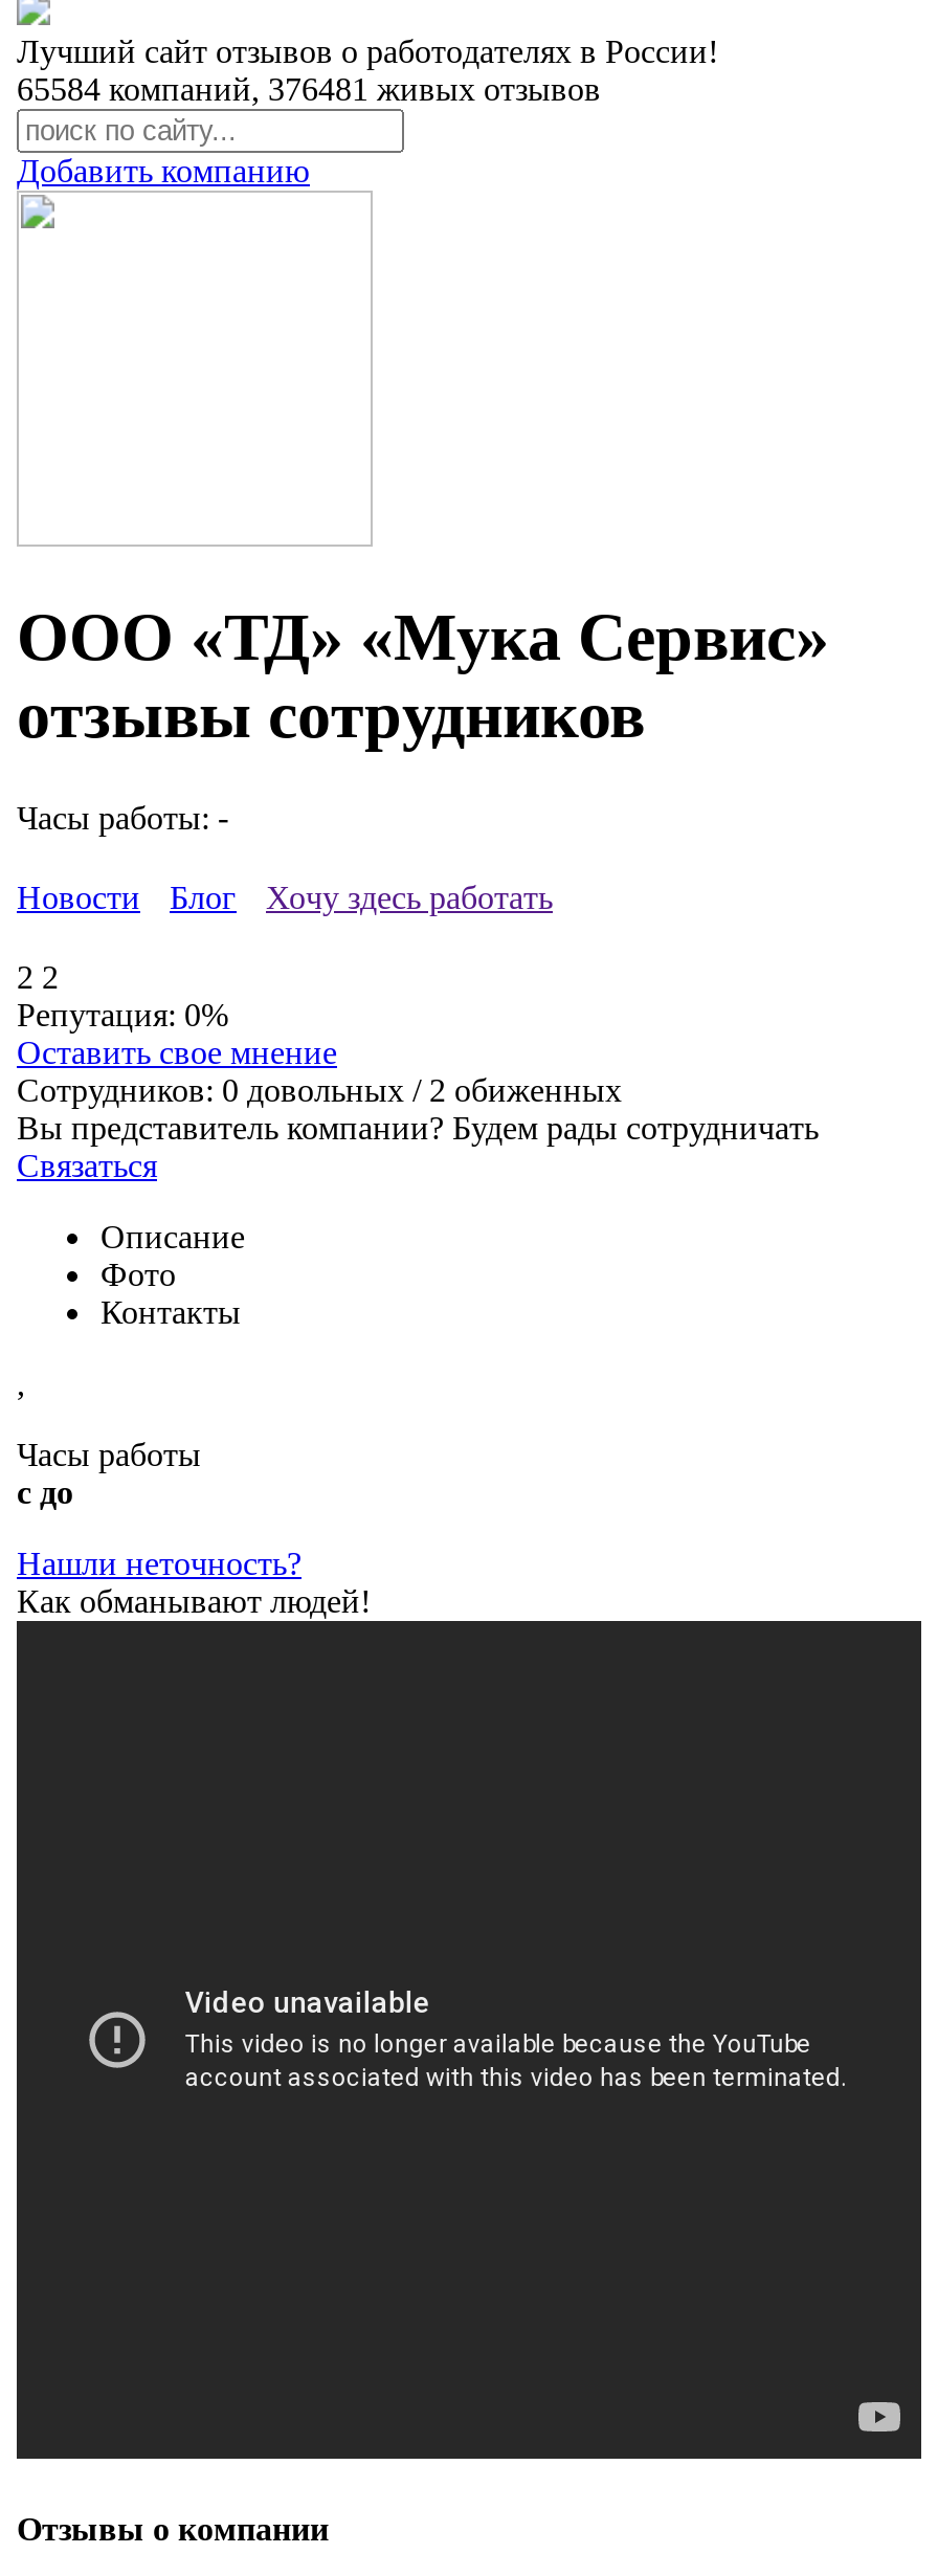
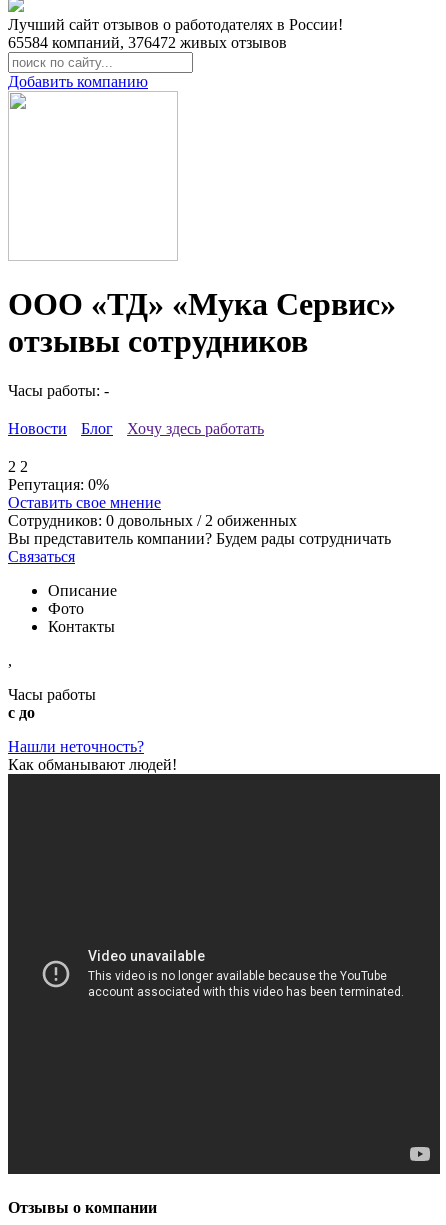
[17,71,601,107] 65584 компаний, 376481живых отзывов -> [8,34,287,51] 65584 компаний, 376472живых отзывов

